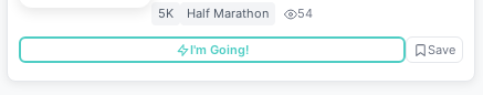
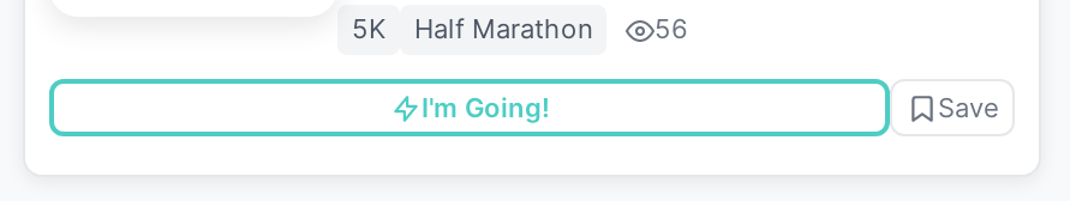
[158,6,313,21] 5K Half Marathon 54 -> [352,12,688,45] 5K Half Marathon 56

